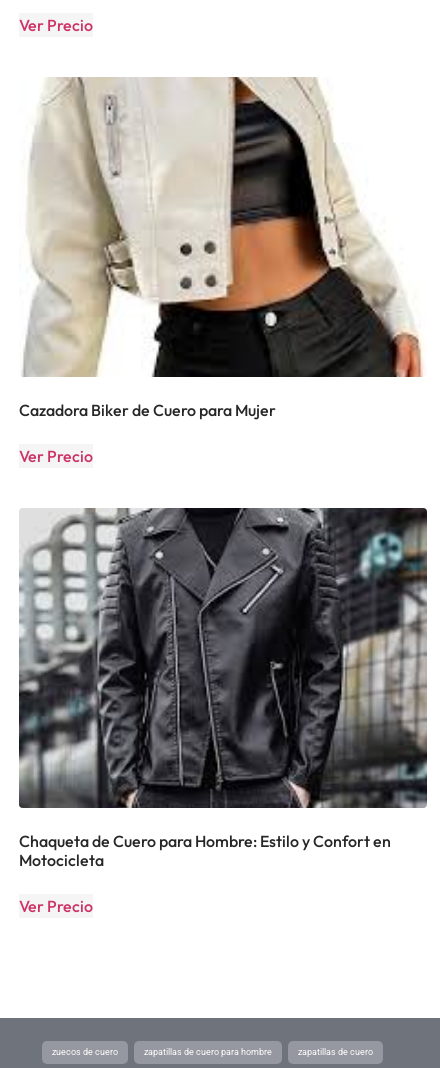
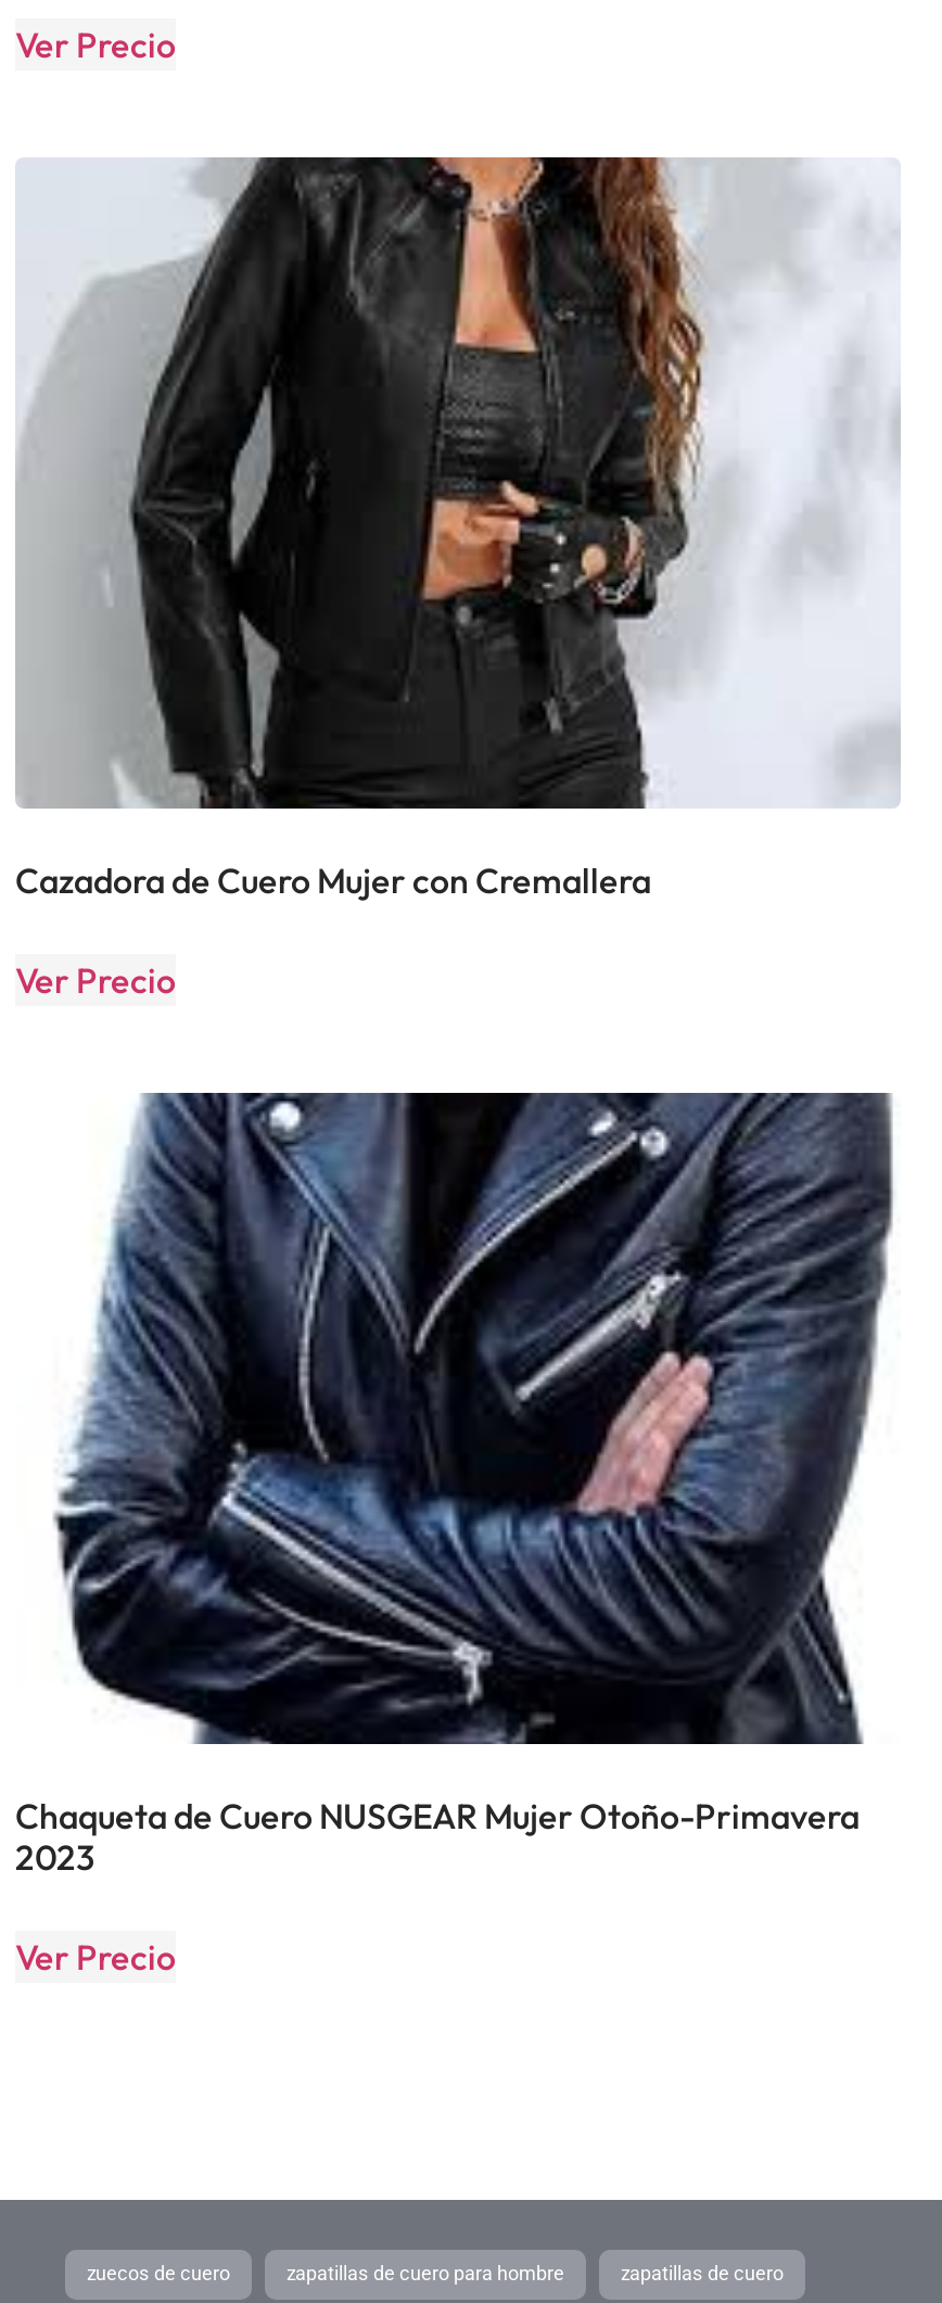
[19,76,426,420] [image] | Cazadora Biker de Cuero para Mujer -> [15,155,901,901] [image] | Cazadora de Cuero Mujer con Cremallera
[18,507,428,870] [image] | Chaqueta de Cuero para Hombre: Estilo y Confort en | Motocicleta -> [15,1091,901,1878] [image] | Chaqueta de Cuero NUSGEAR Mujer Otoño-Primavera | 2023

